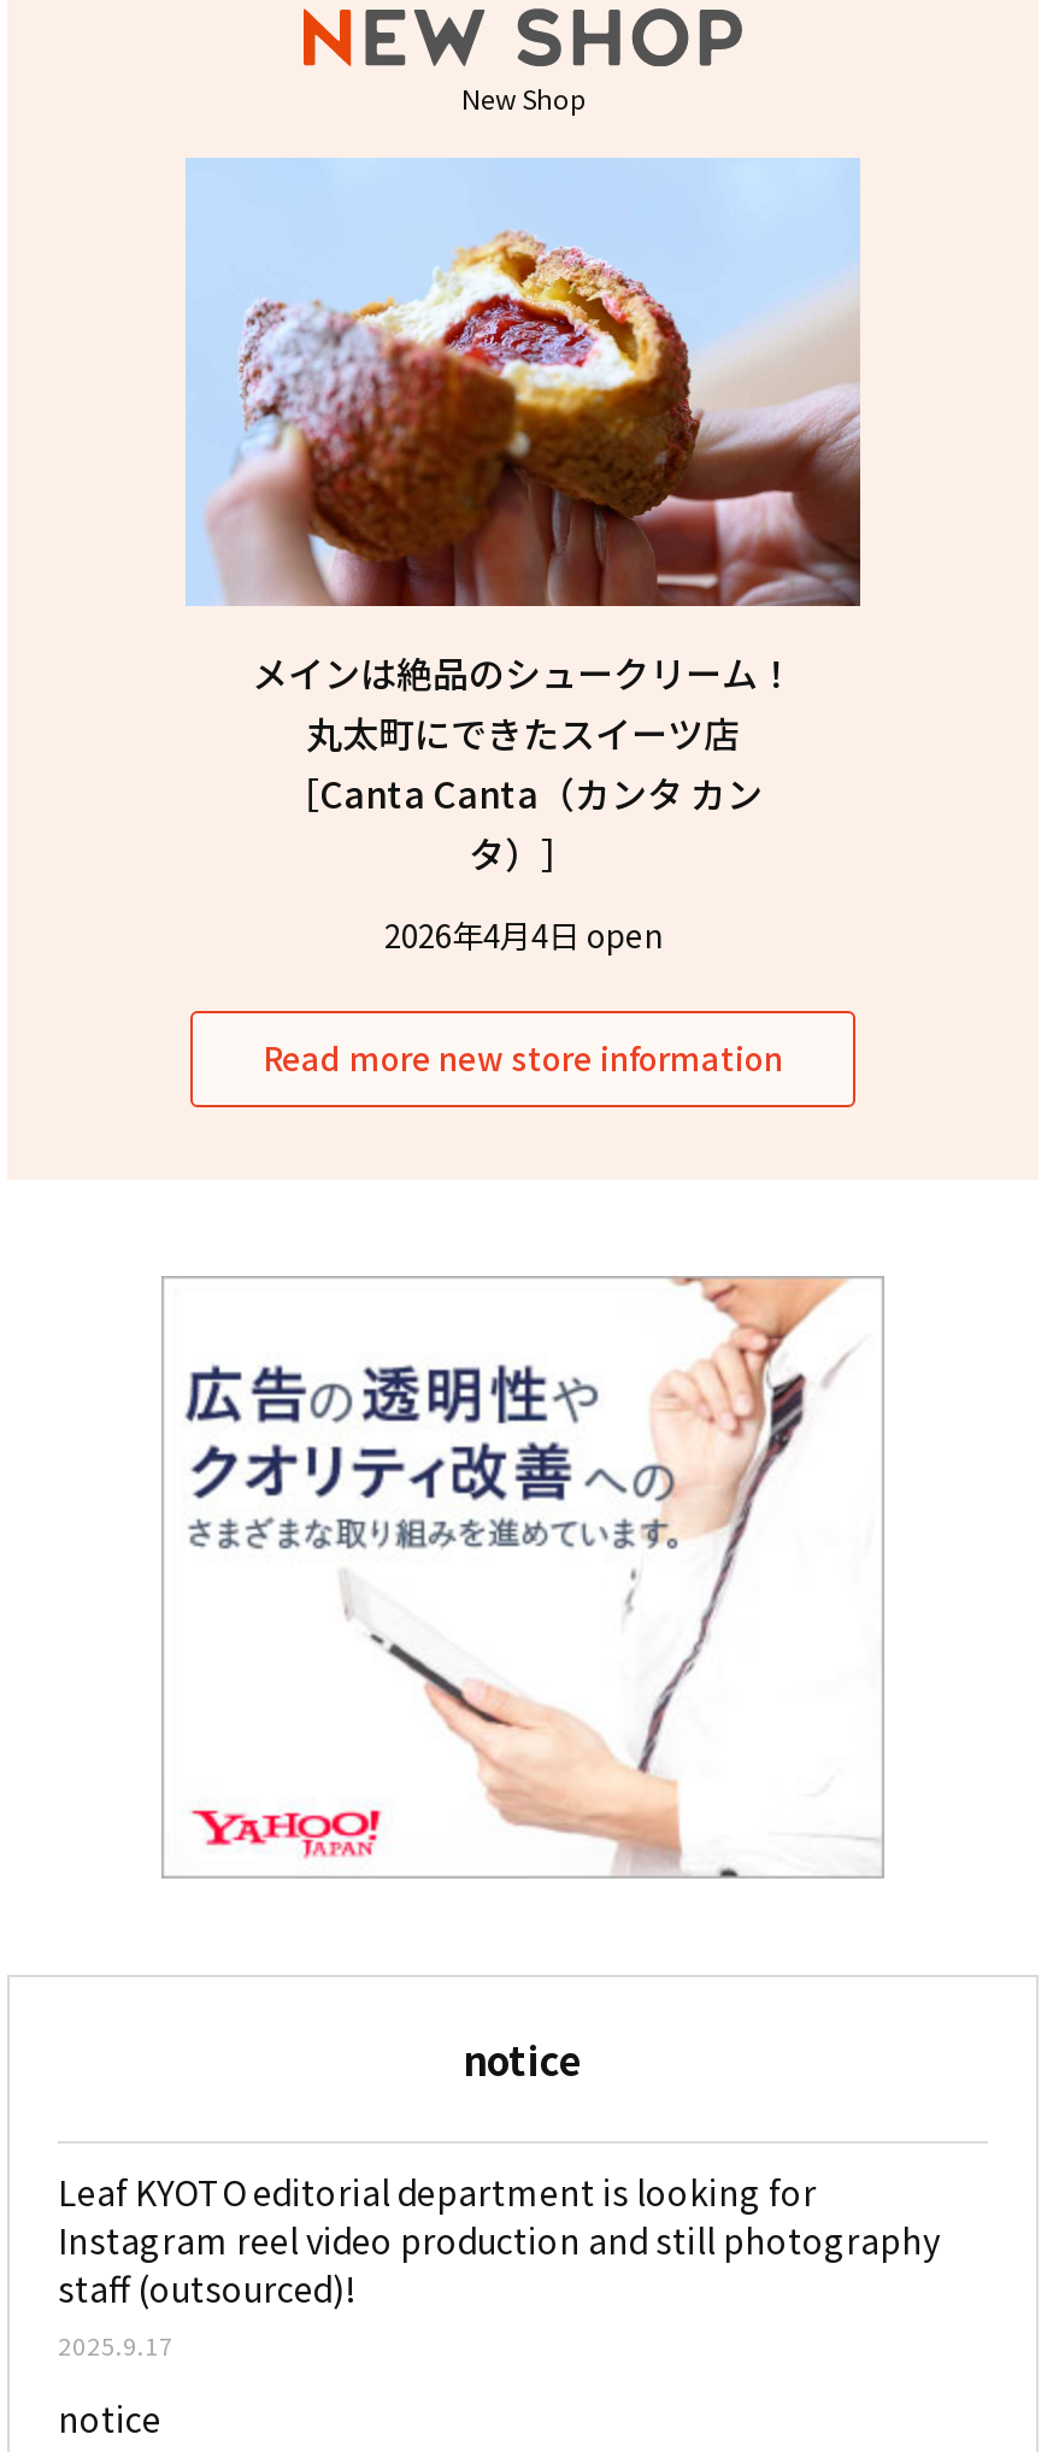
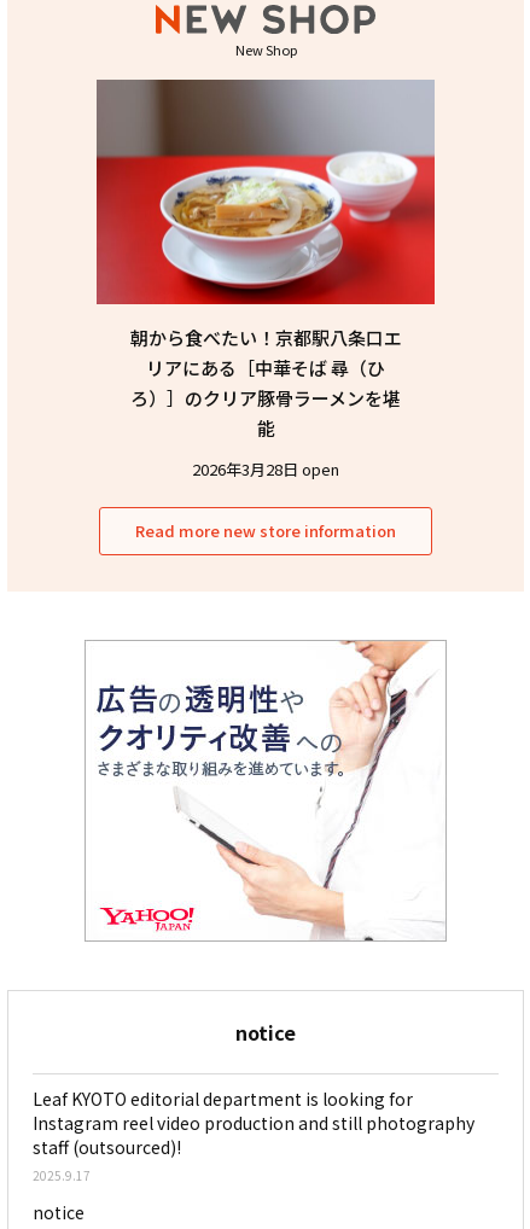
[186,158,863,878] [image] | メインは絶品のシュークリーム！ | 丸太町にできたスイーツ店 | ［Canta Canta（カンタ カン | タ）］ -> [95,78,436,441] [image] | 朝から食べたい！京都駅八条口エ | リアにある［中華そば 尋（ひ | ろ）］のクリア豚骨ラーメンを堪 | 能
[384,912,661,958] 2026年4月4日 open -> [192,458,339,480] 2026年3月28日 open

